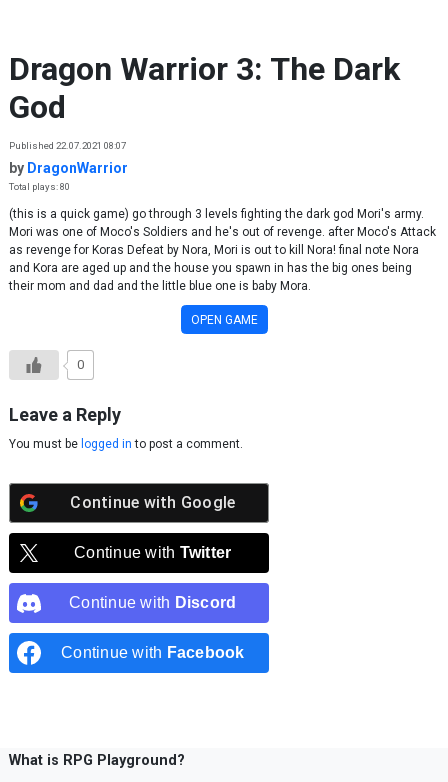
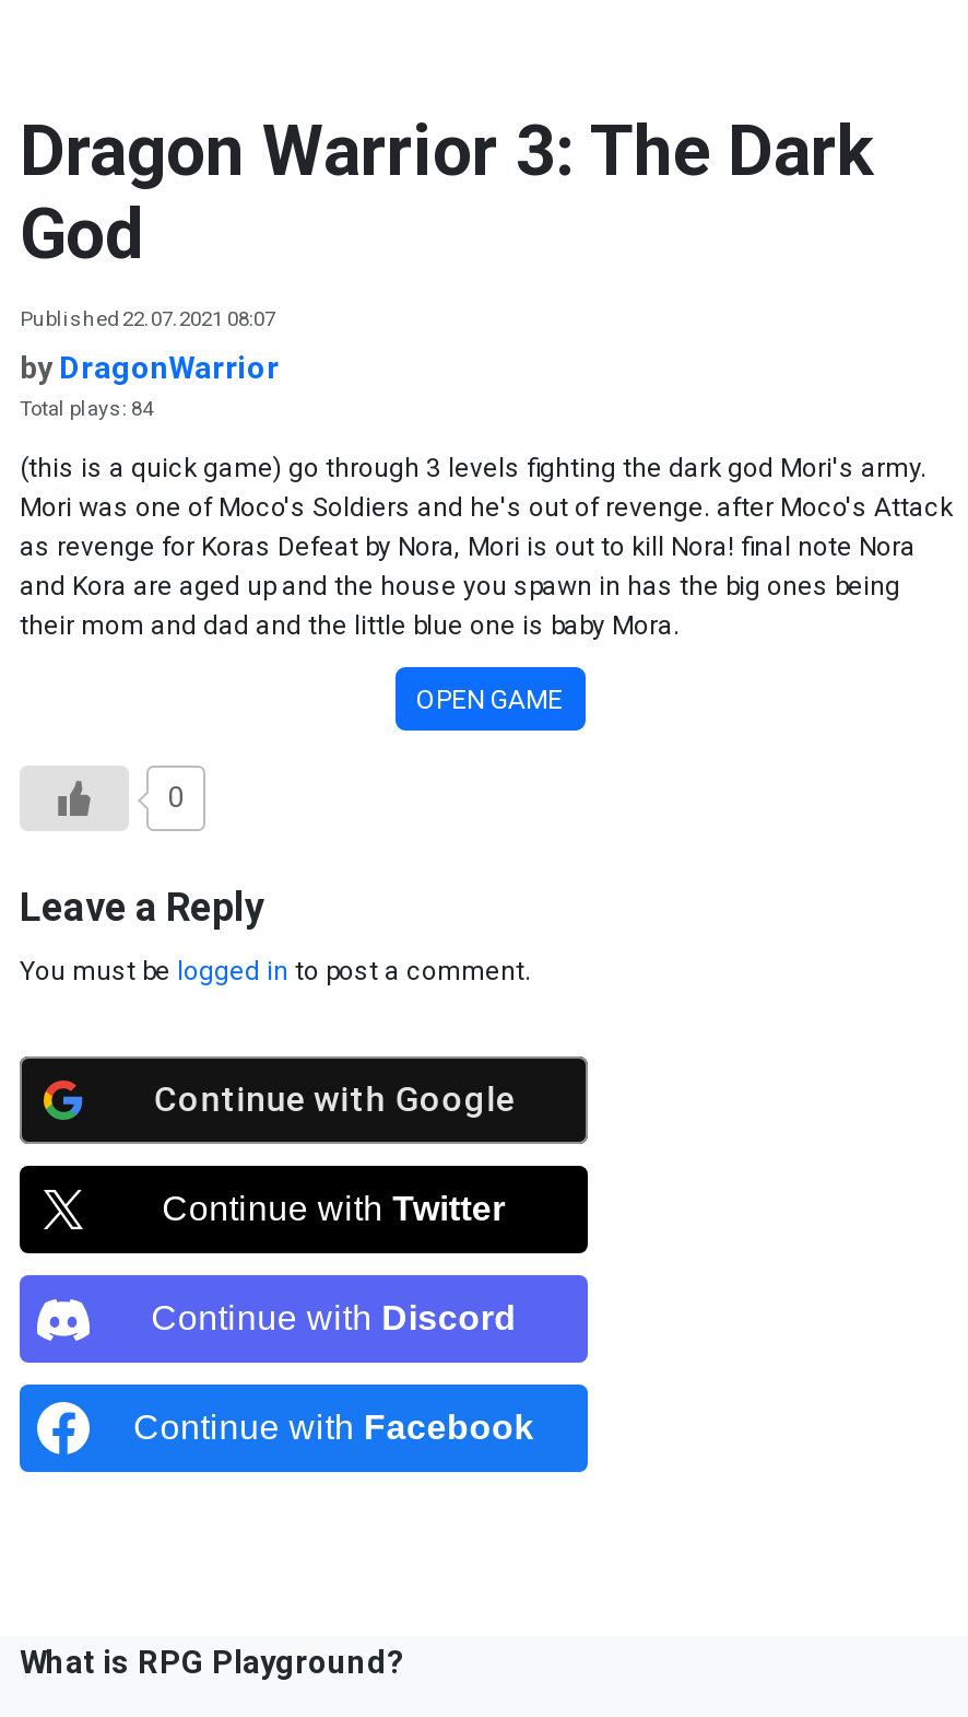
[9,180,70,191] Total plays: 80 -> [20,395,153,419] Total plays: 84

